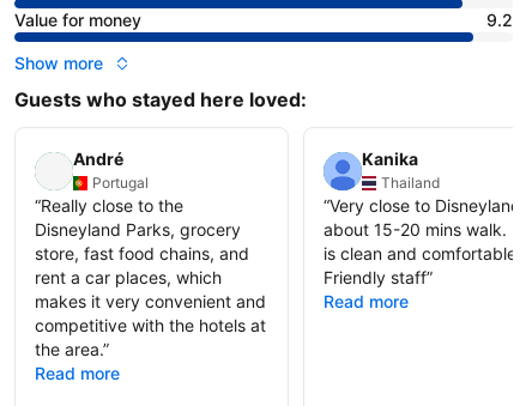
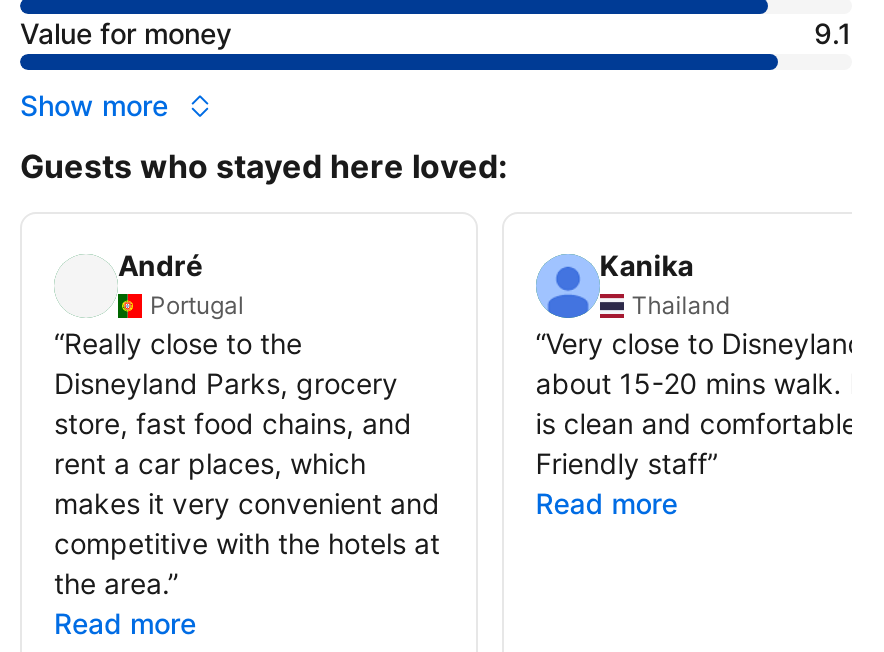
[486,10,513,30] 9.2 -> [814,17,852,51] 9.1

